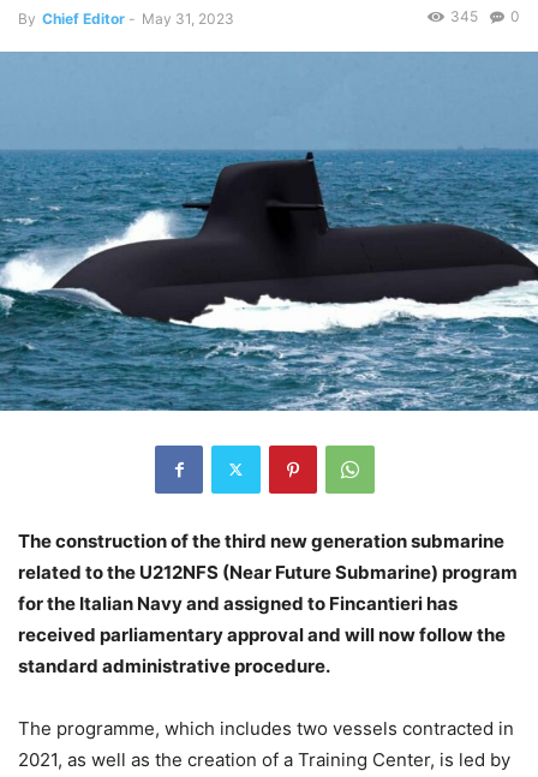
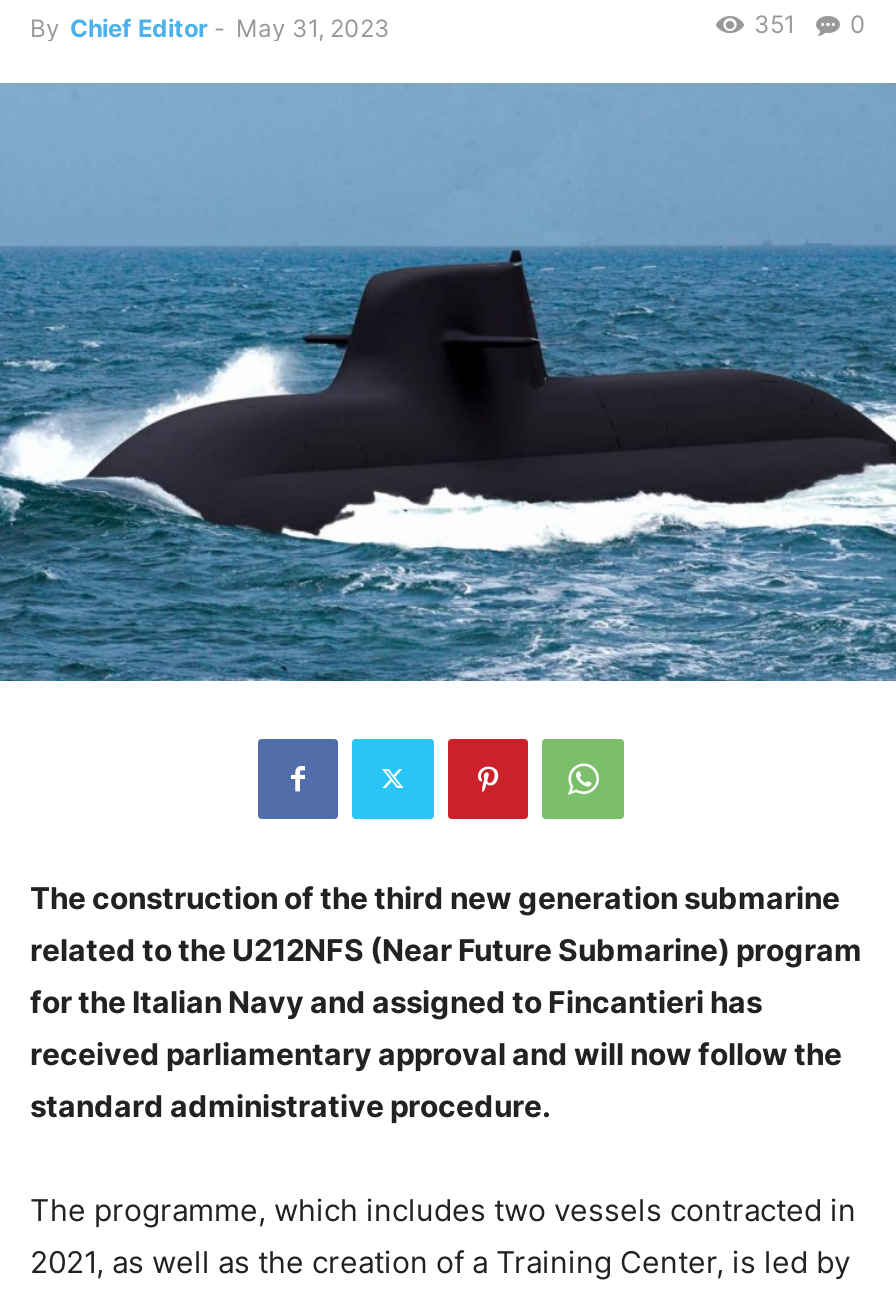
[450,7,520,25] 345 0 -> [754,9,866,39] 351 0

